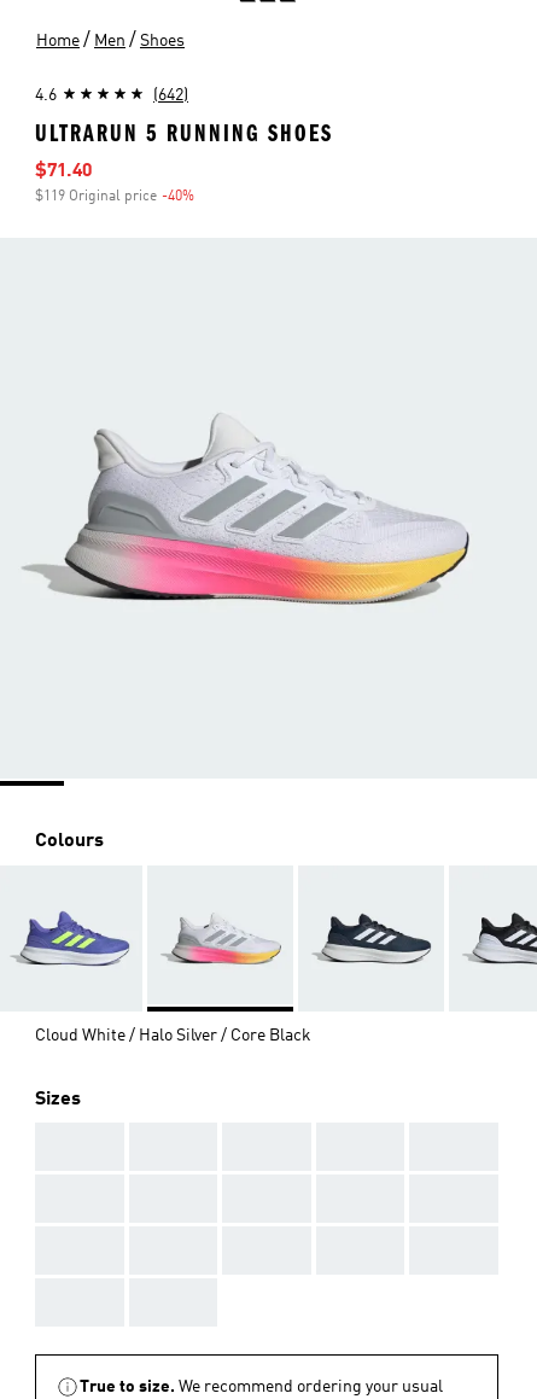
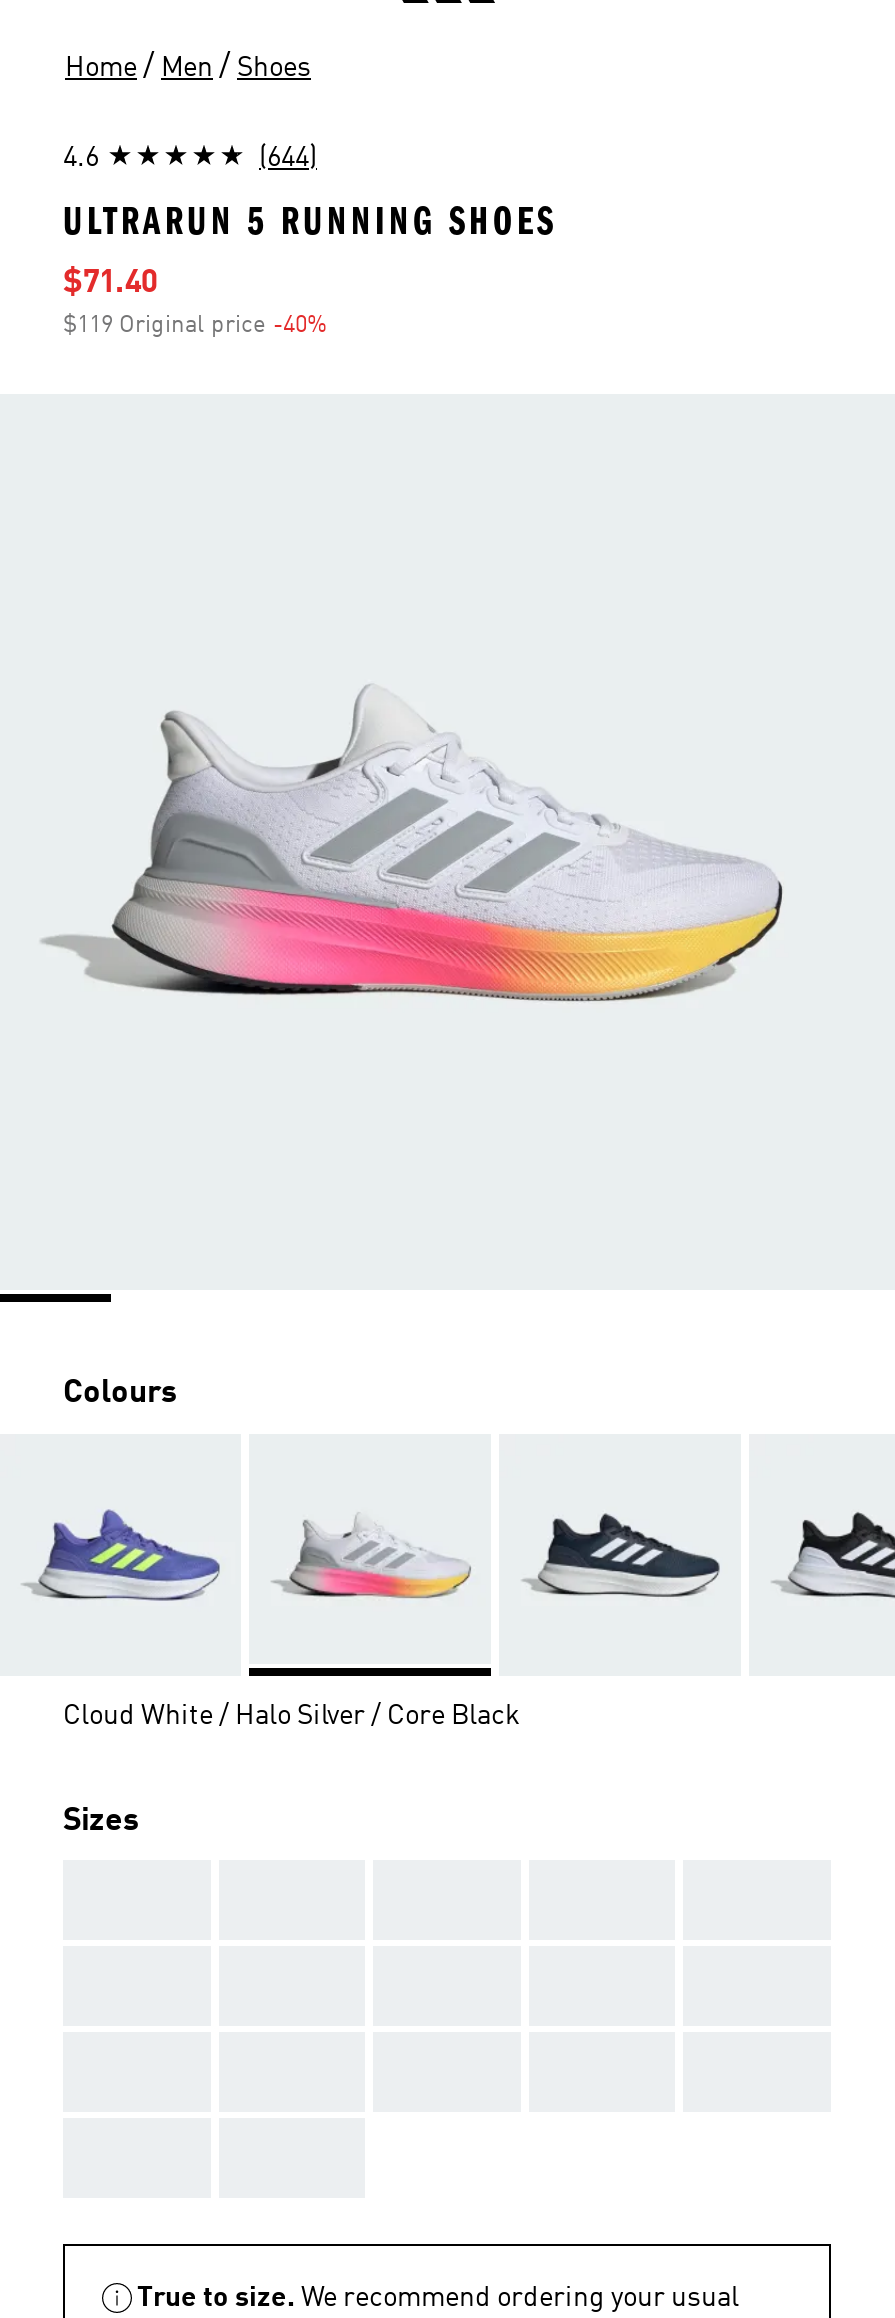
[153,87,188,104] (642) -> [259,144,317,172] (644)

